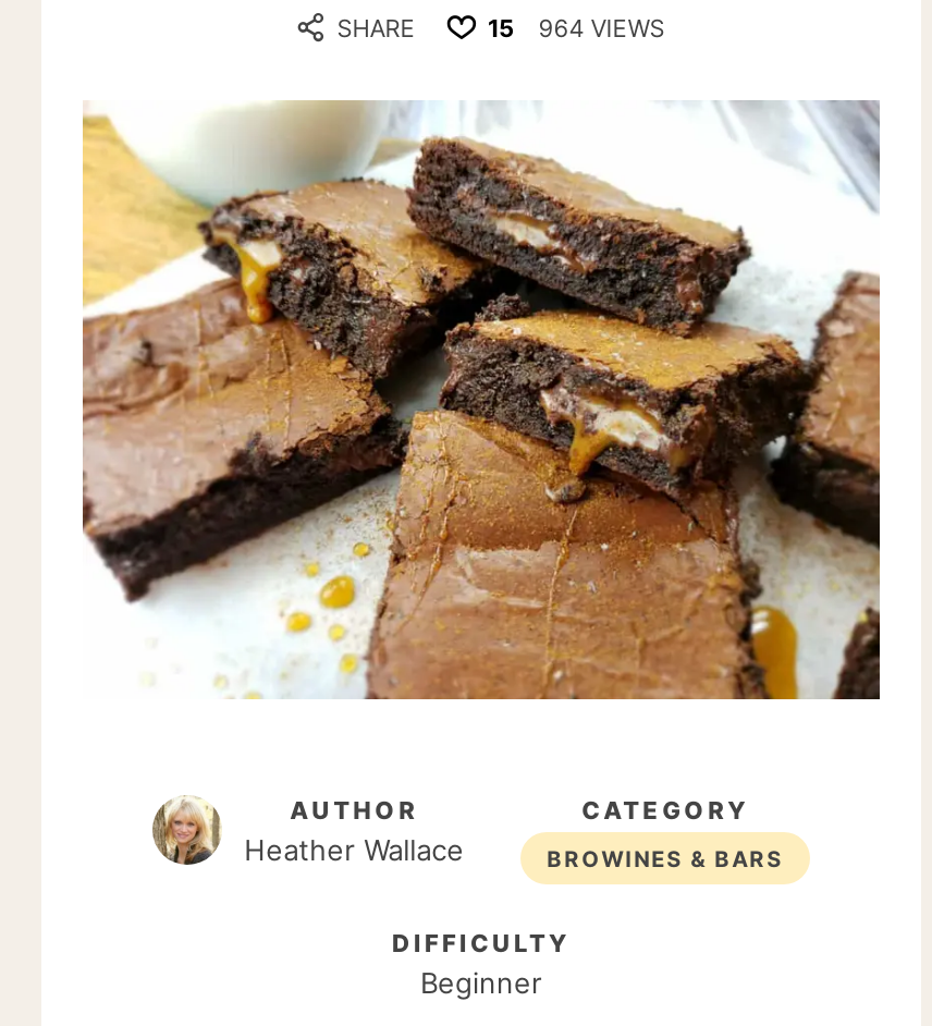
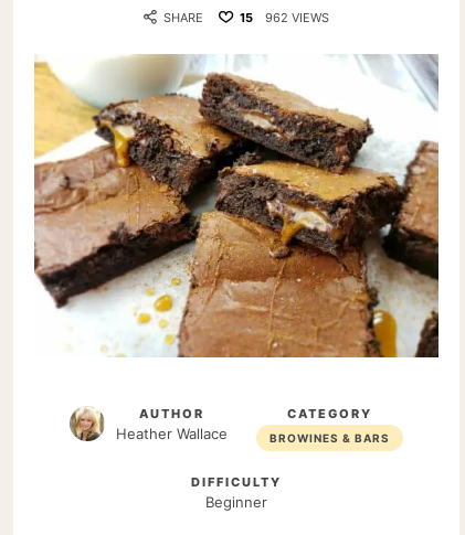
[488,12,665,43] 15 964 VIEWS -> [240,9,329,25] 15 962 VIEWS

